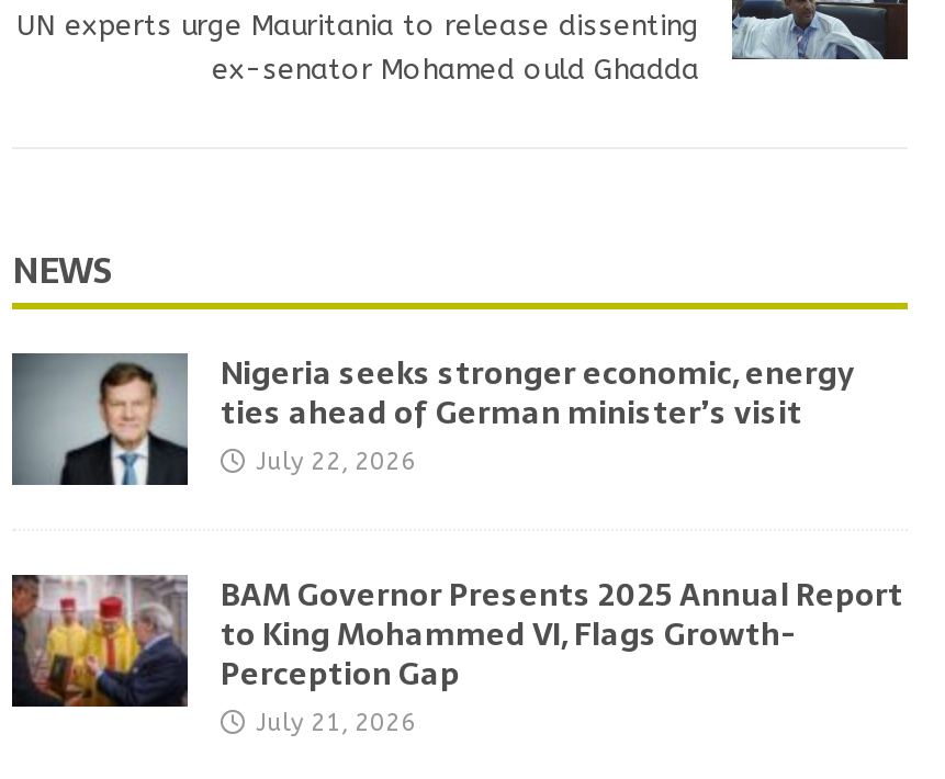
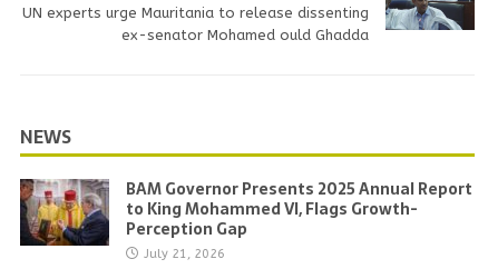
[10,349,855,487] [image] | Nigeria seeks stronger economic, energy | ties ahead of German minister’s visit | July 22, 2026 -> none

